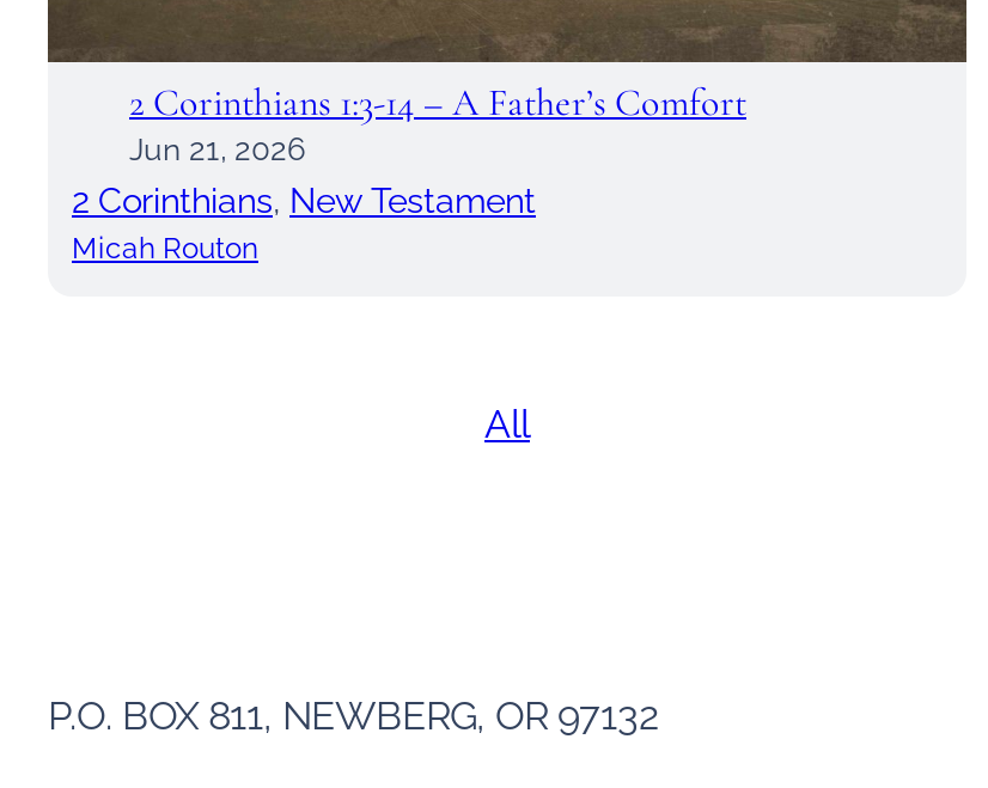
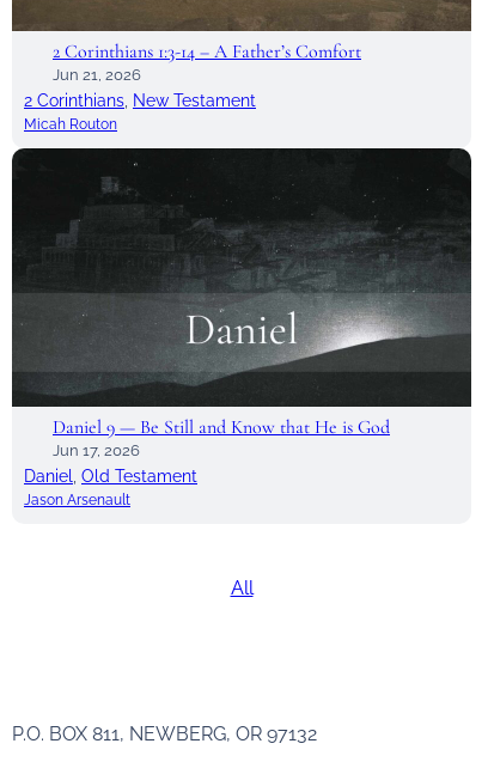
none -> [12,147,471,508] [image] | Daniel 9 — Be Still and Know that He is God | Jun 17, 2026 | Daniel, Old Testament | Jason Arsenault

